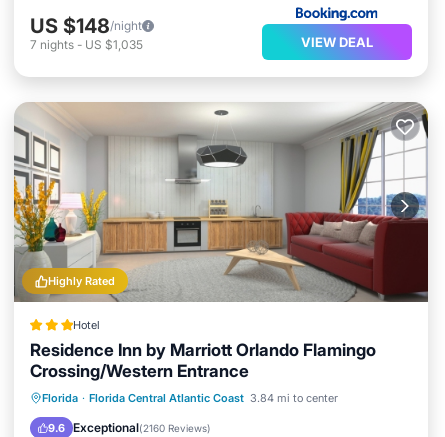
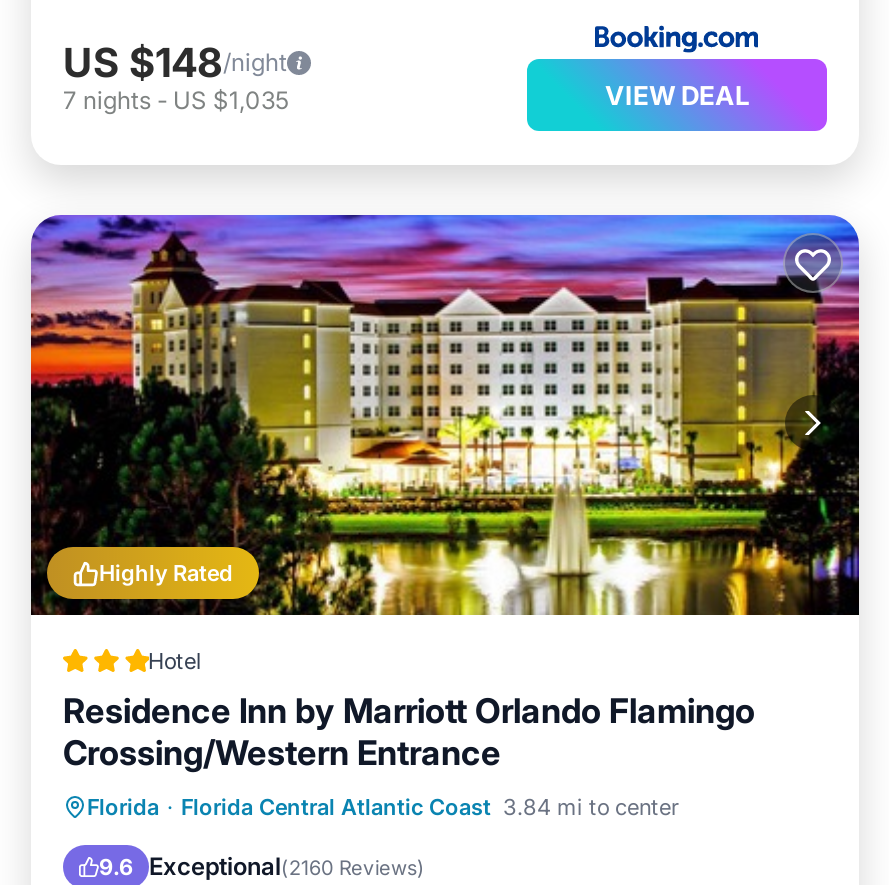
[13,101,429,303] [image] -> [29,213,861,617] [image]

